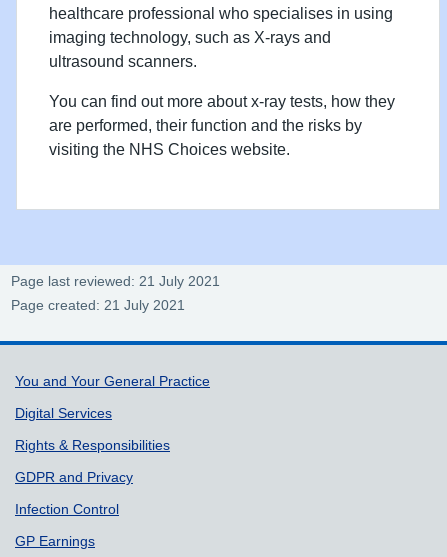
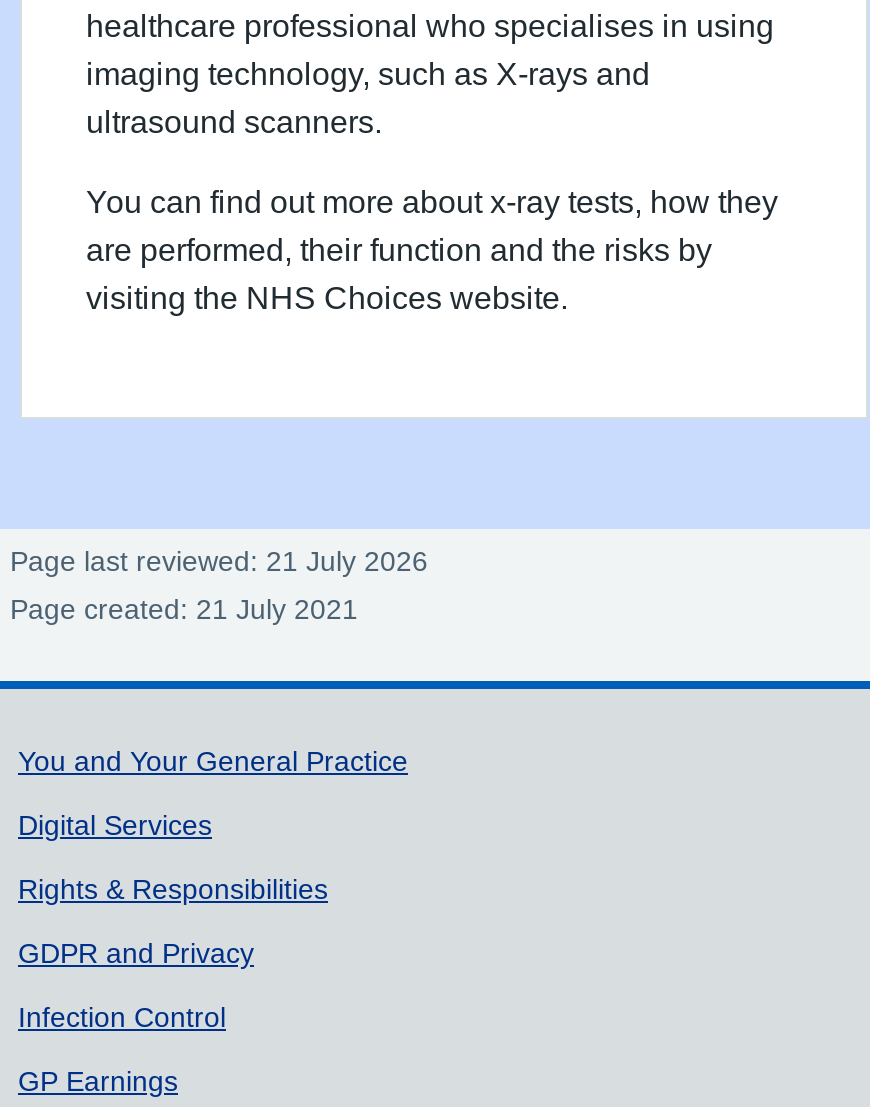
[11,274,220,288] Page last reviewed: 21 July 2021 -> [10,547,428,575] Page last reviewed: 21 July 2026

